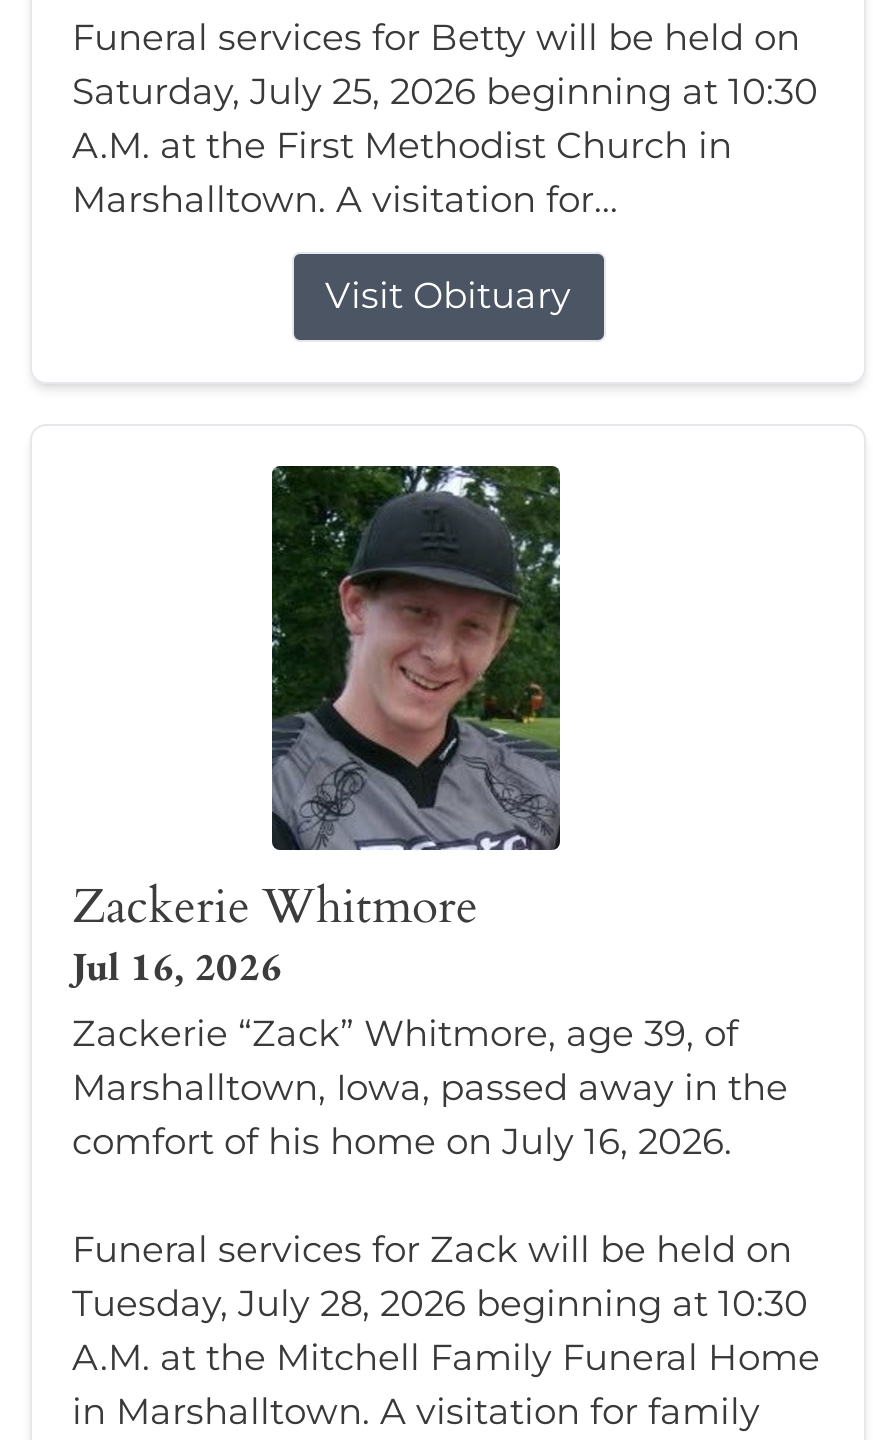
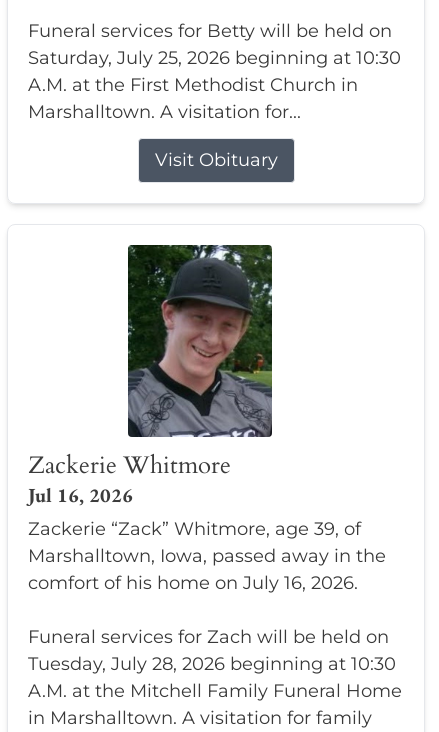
[72,1228,792,1272] Funeral services for Zack will be held on -> [28,626,389,648] Funeral services for Zach will be held on

